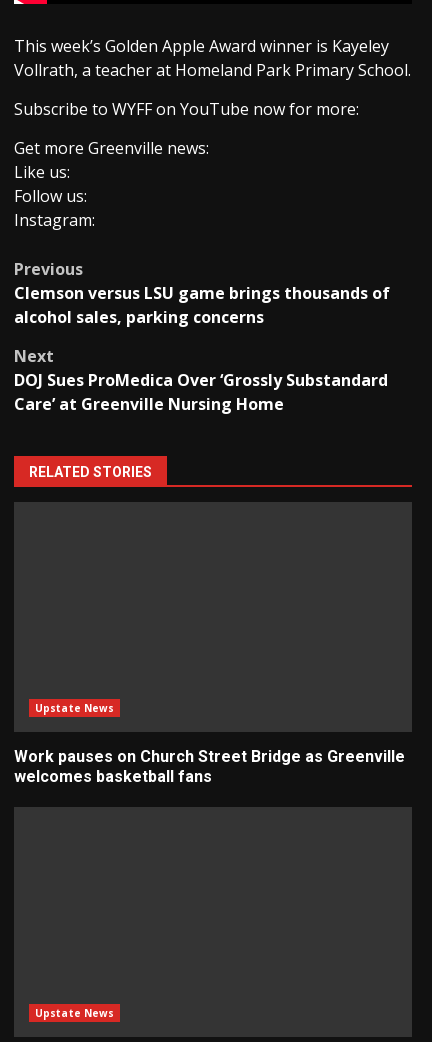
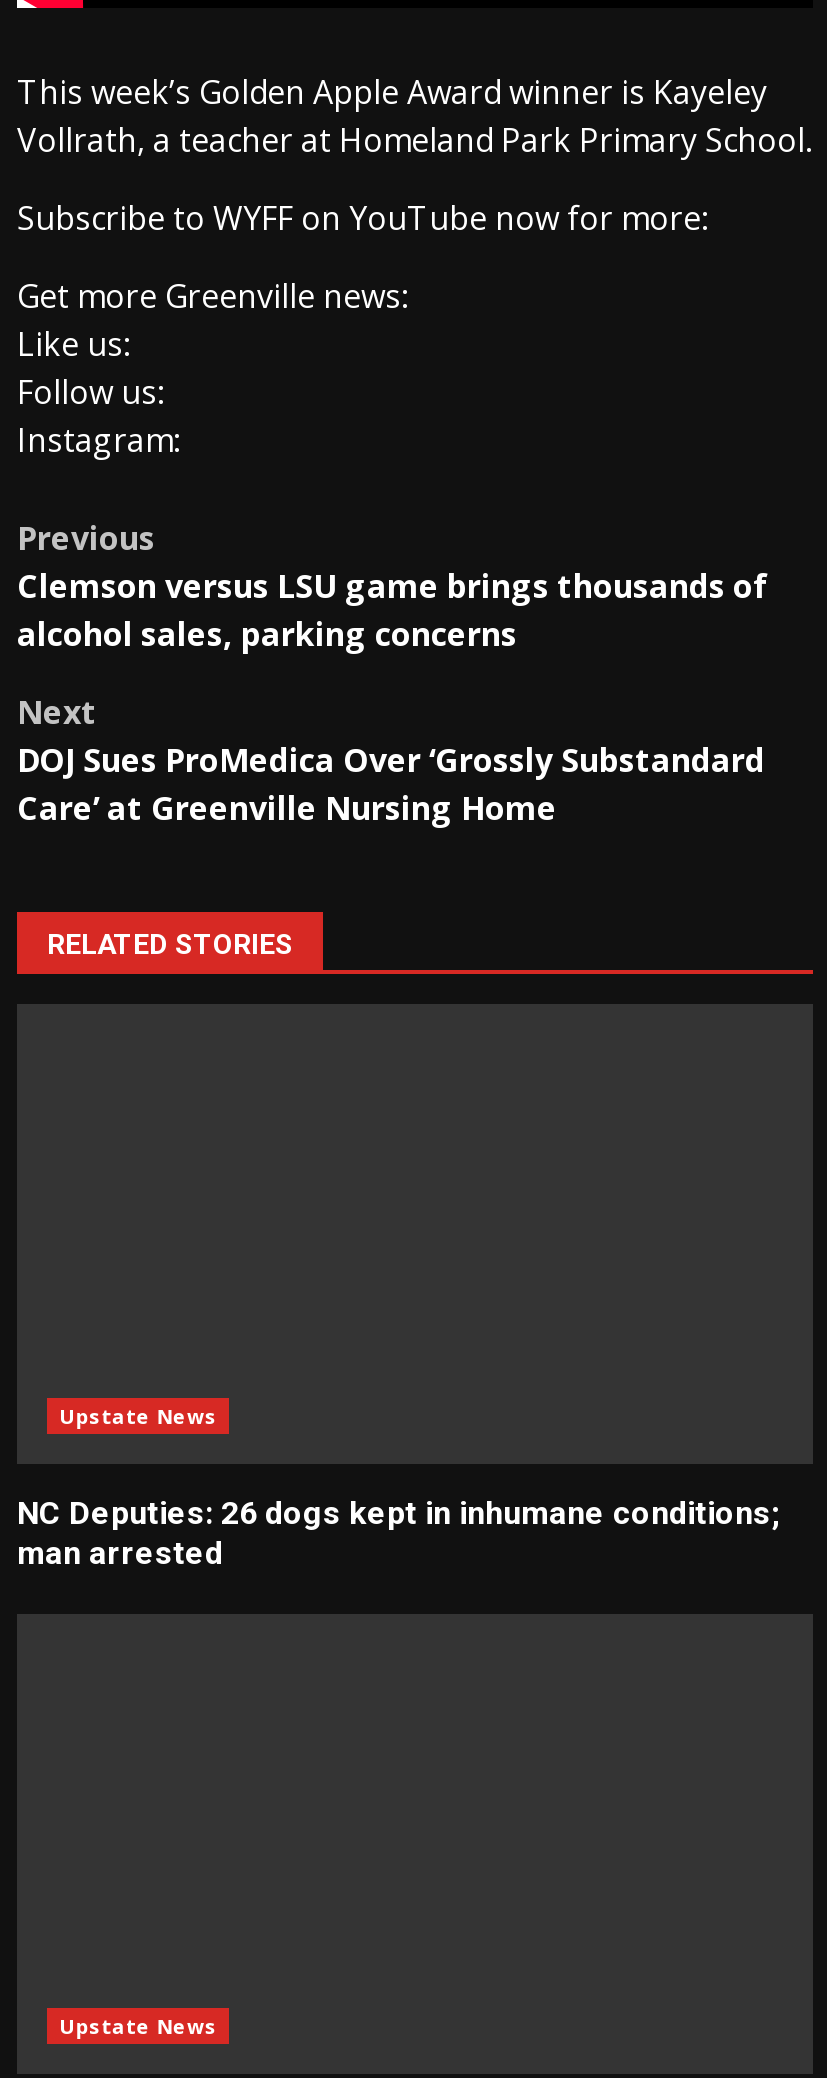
[14,747,405,786] Work pauses on Church Street Bridge as Greenville | welcomes basketball fans -> [17,1494,779,1572] NC Deputies: 26 dogs kept in inhumane conditions; | man arrested

